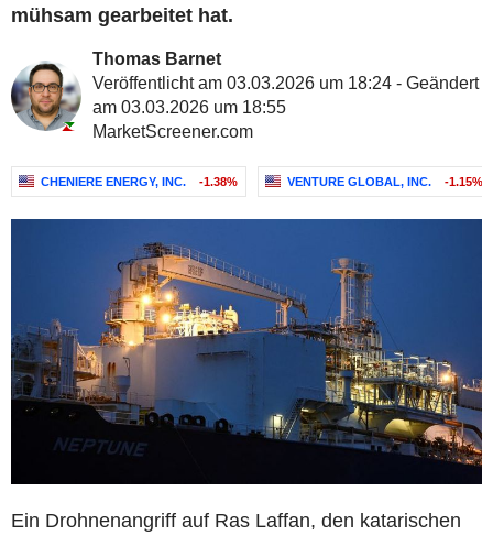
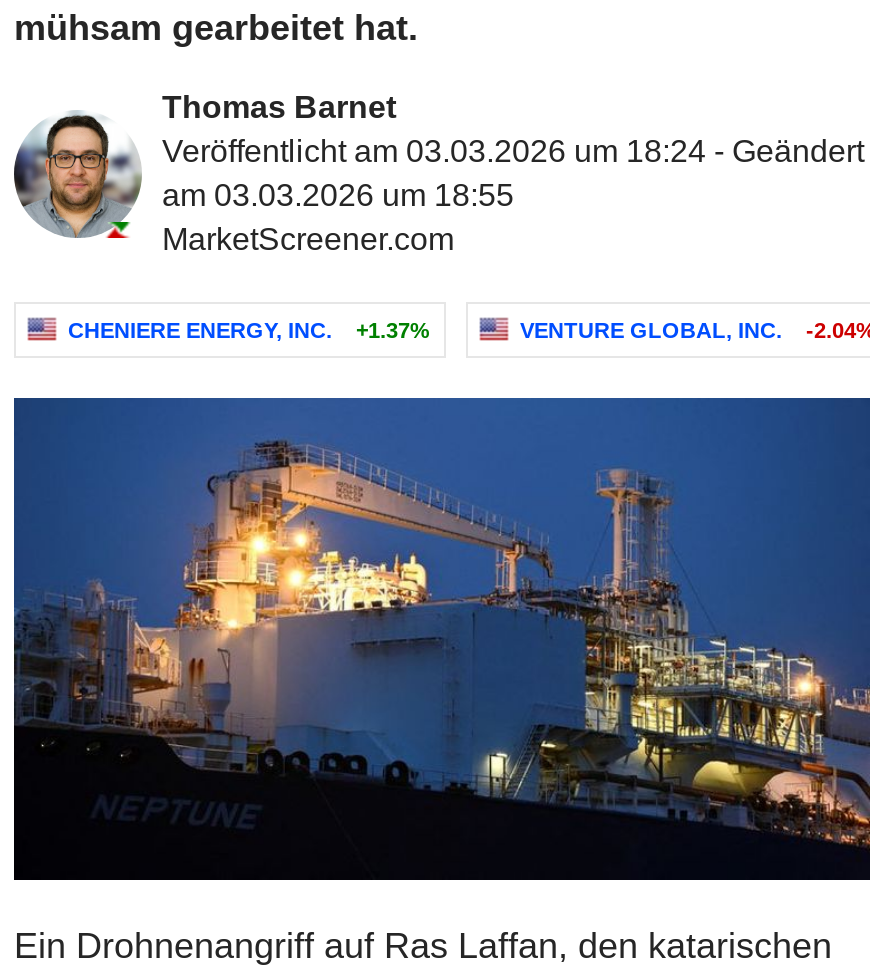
[41,175,238,188] CHENIERE ENERGY, INC. -1.38% -> [68,318,430,342] CHENIERE ENERGY, INC. +1.37%
[287,175,483,188] VENTURE GLOBAL, INC. -1.15% -> [520,318,876,342] VENTURE GLOBAL, INC. -2.04%

